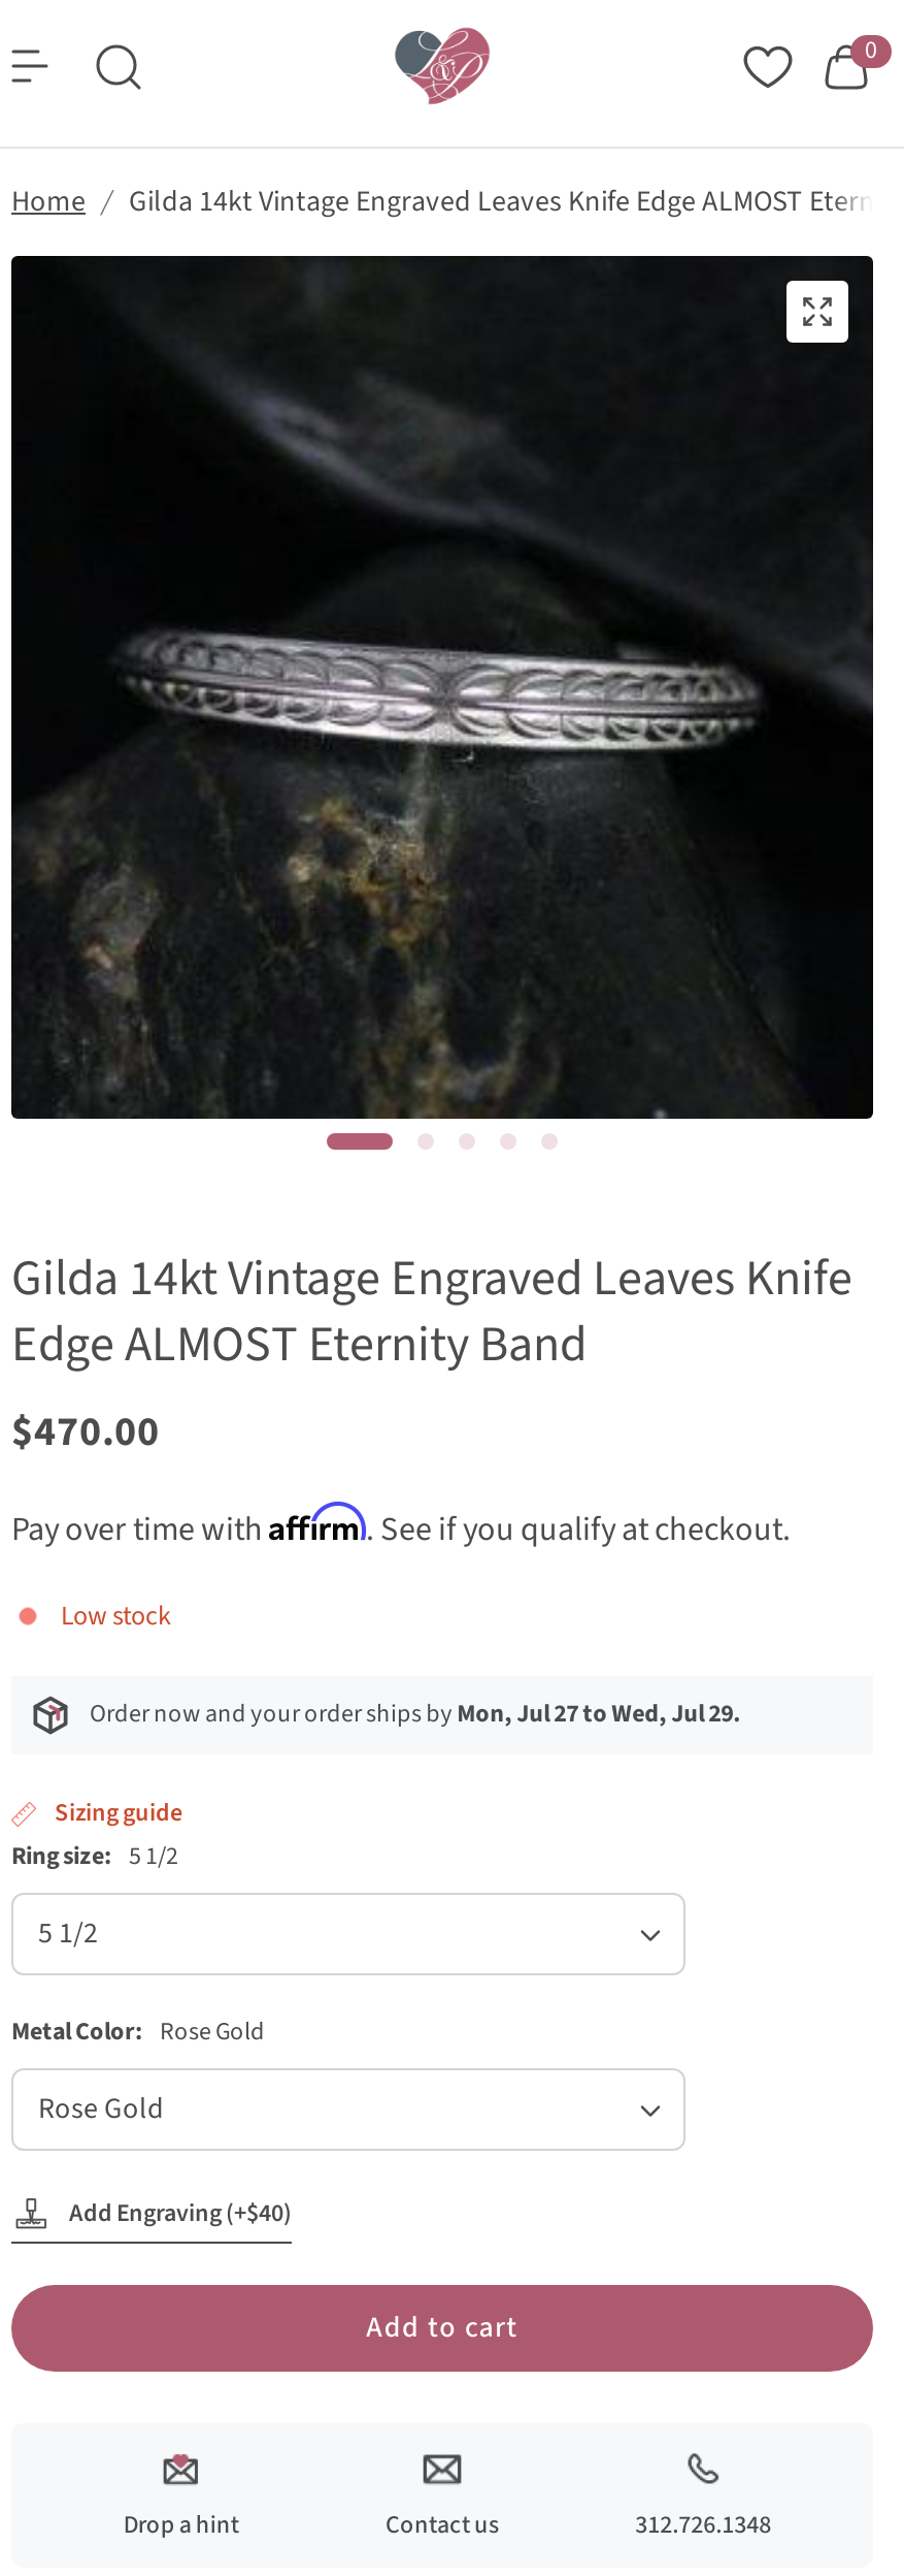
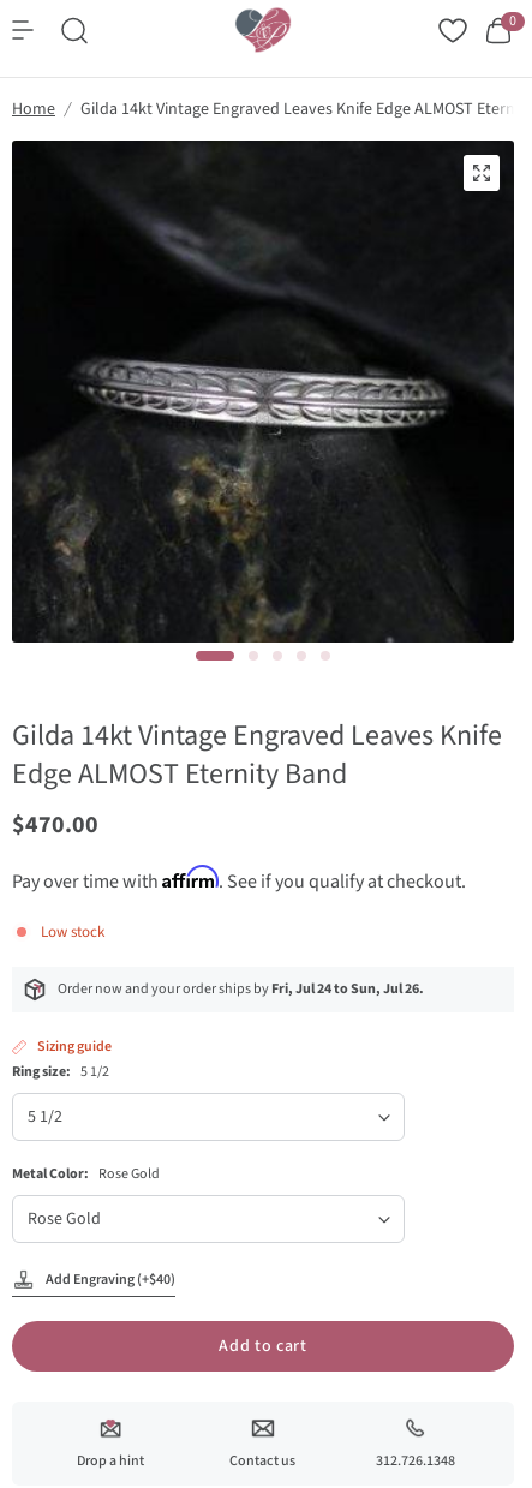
[90,1697,742,1732] Order now and your order ships by Mon, Jul 27 to Wed, Jul 29. -> [58,979,424,999] Order now and your order ships by Fri, Jul 24 to Sun, Jul 26.

